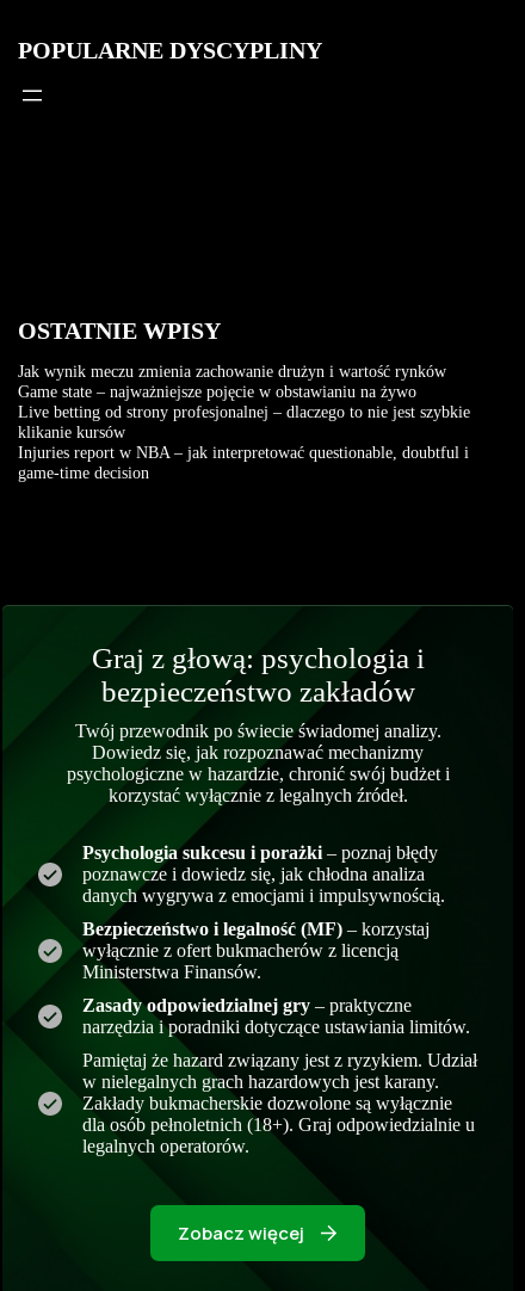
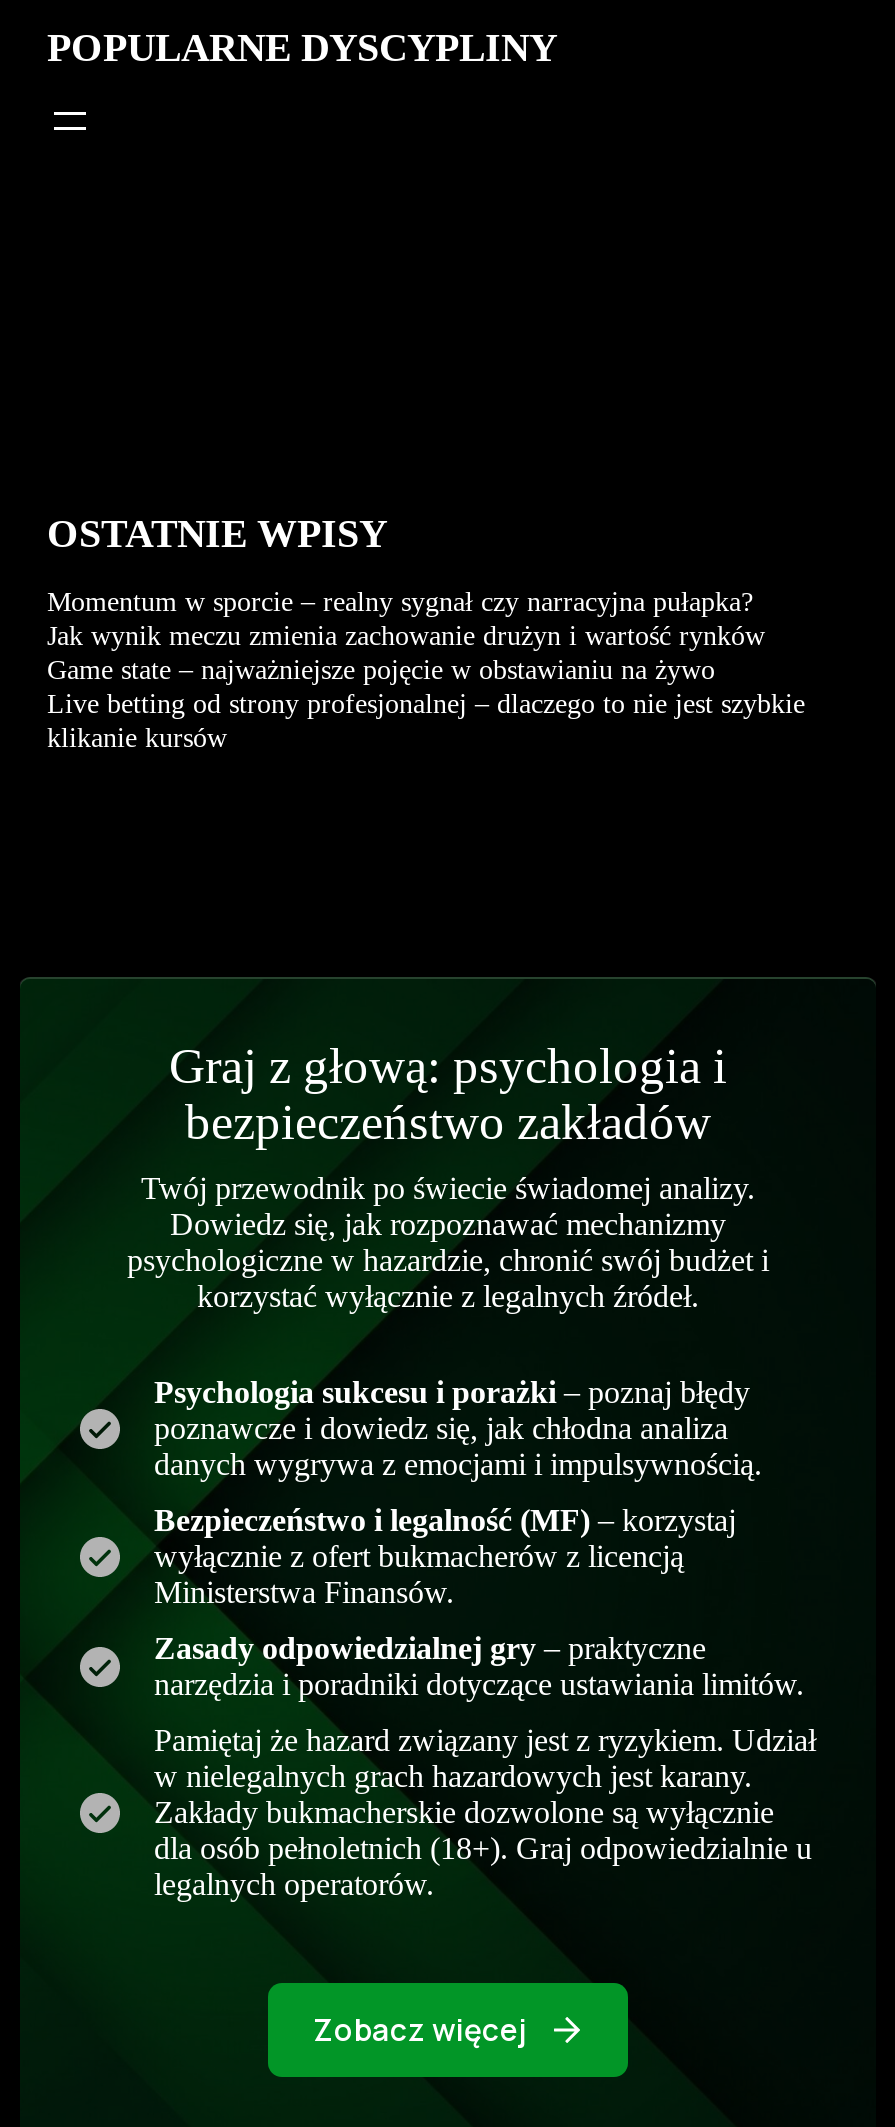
none -> [47,585,753,617] Momentum w sporcie – realny sygnał czy narracyjna pułapka?
moved [18,361,471,441] -> [47,619,805,753]: Jak wynik meczu zmienia zachowanie drużyn i wartość rynków | Game state – najważniejsze pojęcie w obstawianiu na żywo | Live betting od strony profesjonalnej – dlaczego to nie jest szybkie | klikanie kursów
[18,442,469,482] Injuries report w NBA – jak interpretować questionable, doubtful i | game-time decision -> none

